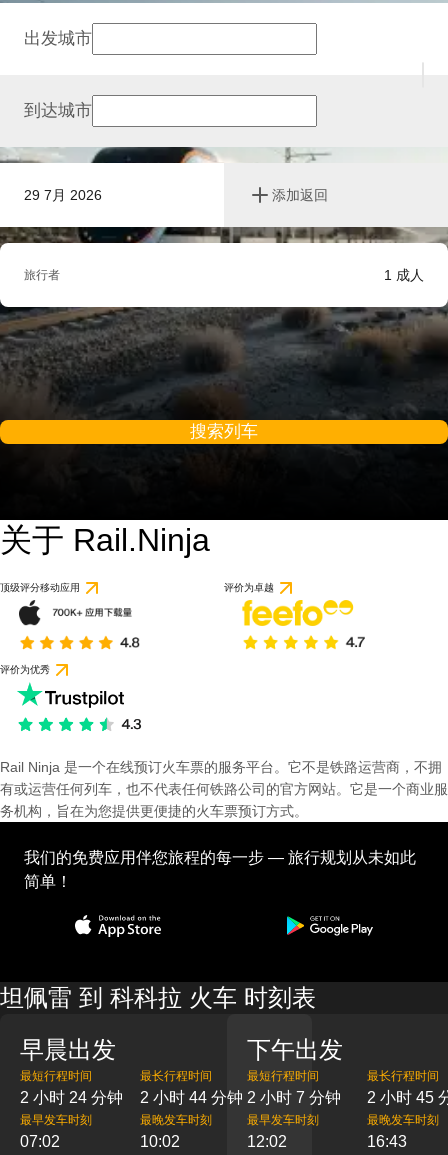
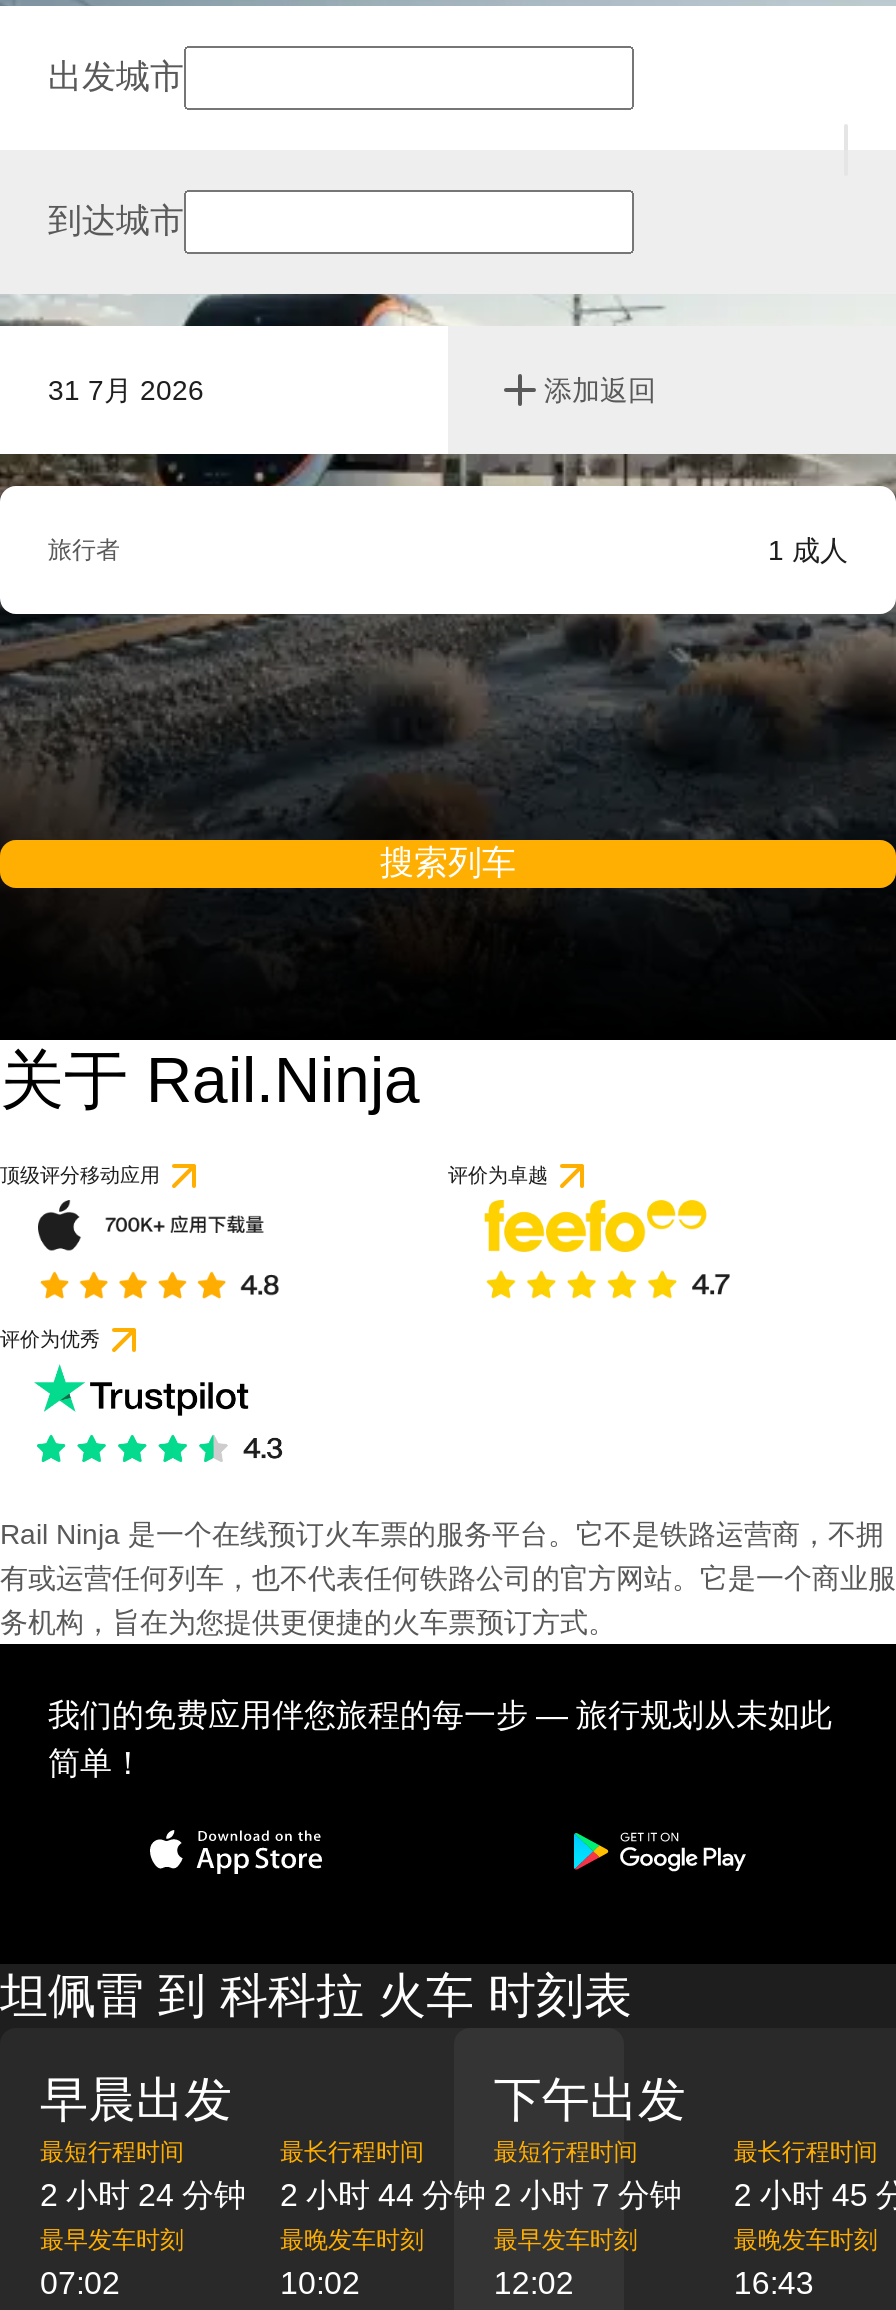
[24,187,102,203] 29 7月 2026 -> [48,374,204,406] 31 7月 2026

